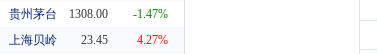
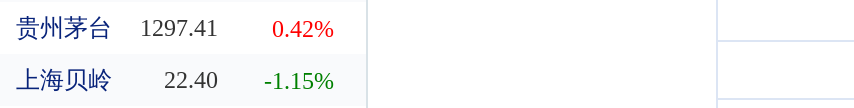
[69,7,108,21] 1308.00 -> [140,14,218,42] 1297.41
[133,7,168,21] -1.47% -> [272,14,334,42] 0.42%
[81,33,108,47] 23.45 -> [164,66,218,94] 22.40
[137,33,168,47] 4.27% -> [264,66,334,94] -1.15%

